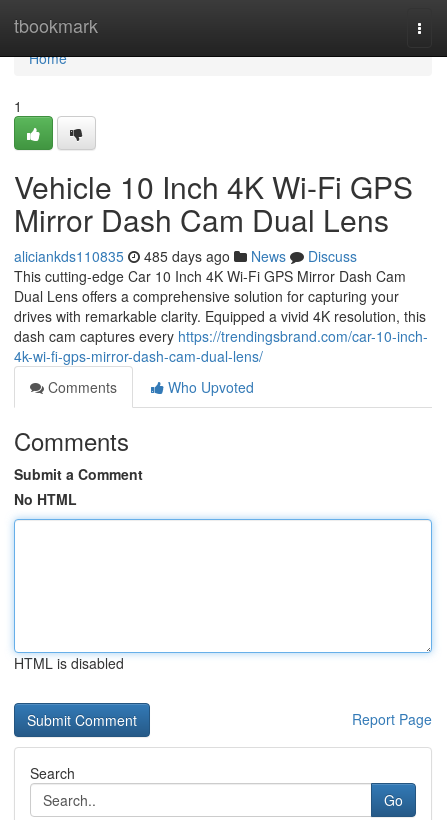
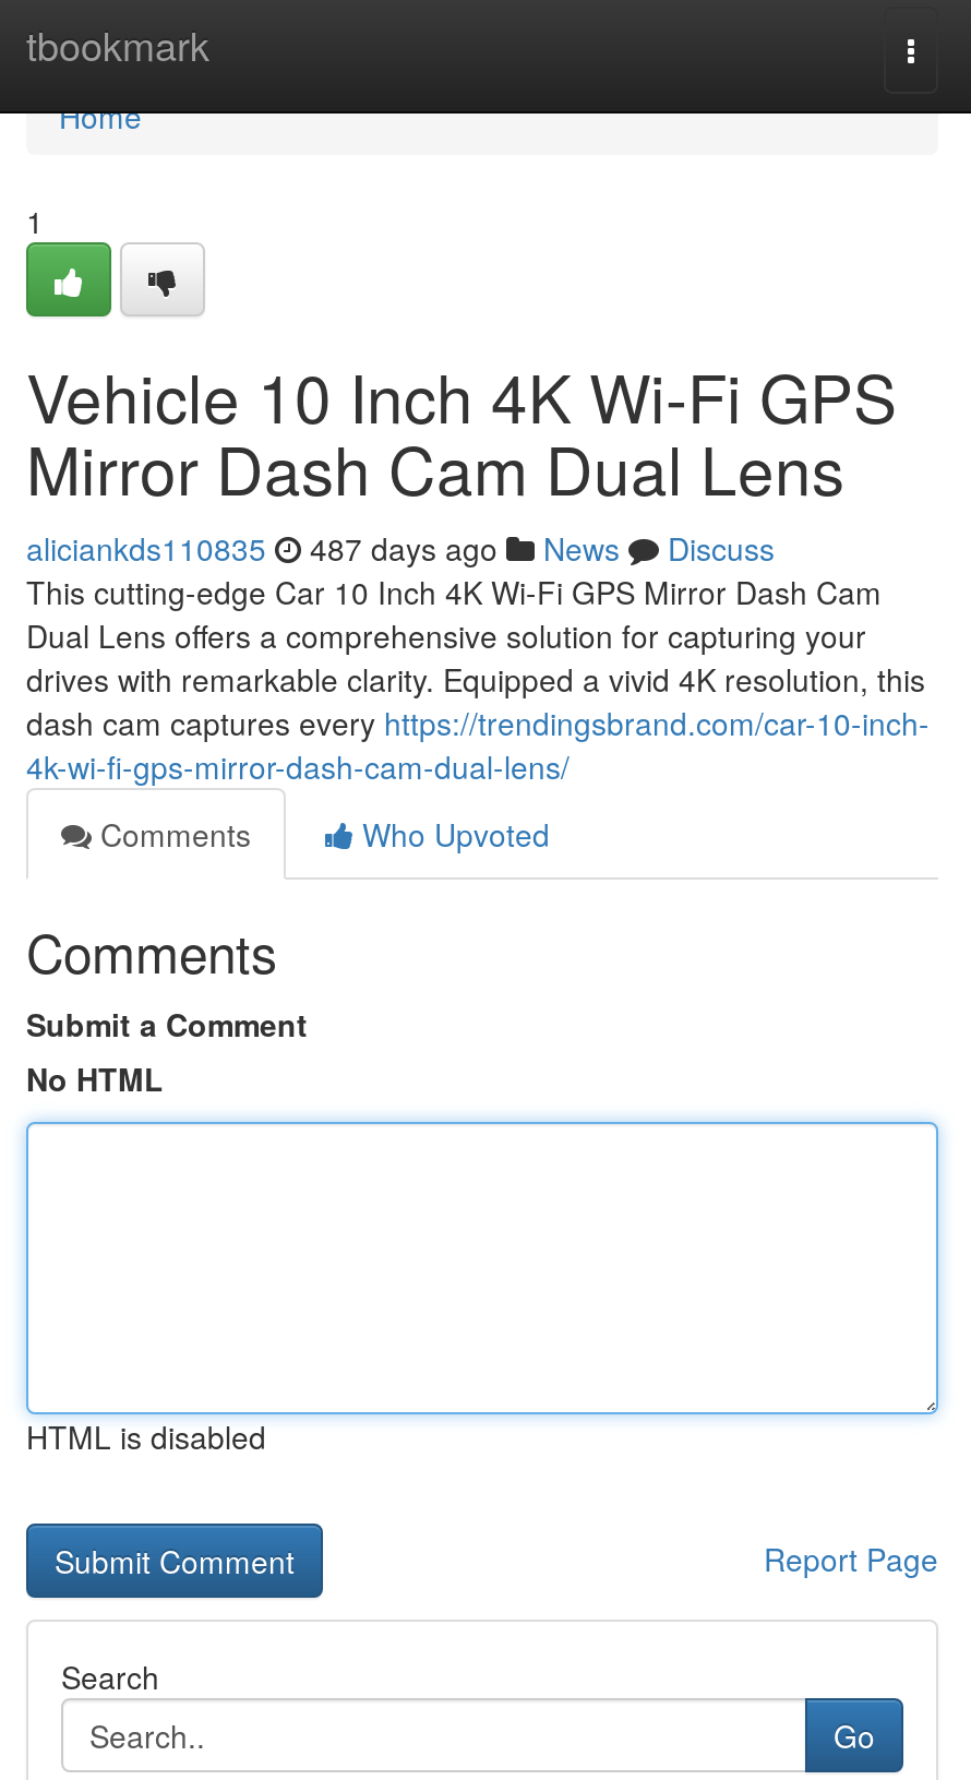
[14,246,357,266] aliciankds110835 485 days ago News Discuss -> [26,526,775,570] aliciankds110835 487 days ago News Discuss

